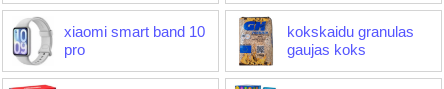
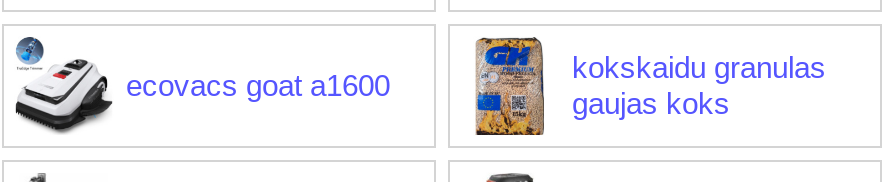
[9,16,205,63] [image] | xiaomi smart band 10 | pro -> [14,34,390,132] [image] | ecovacs goat a1600

